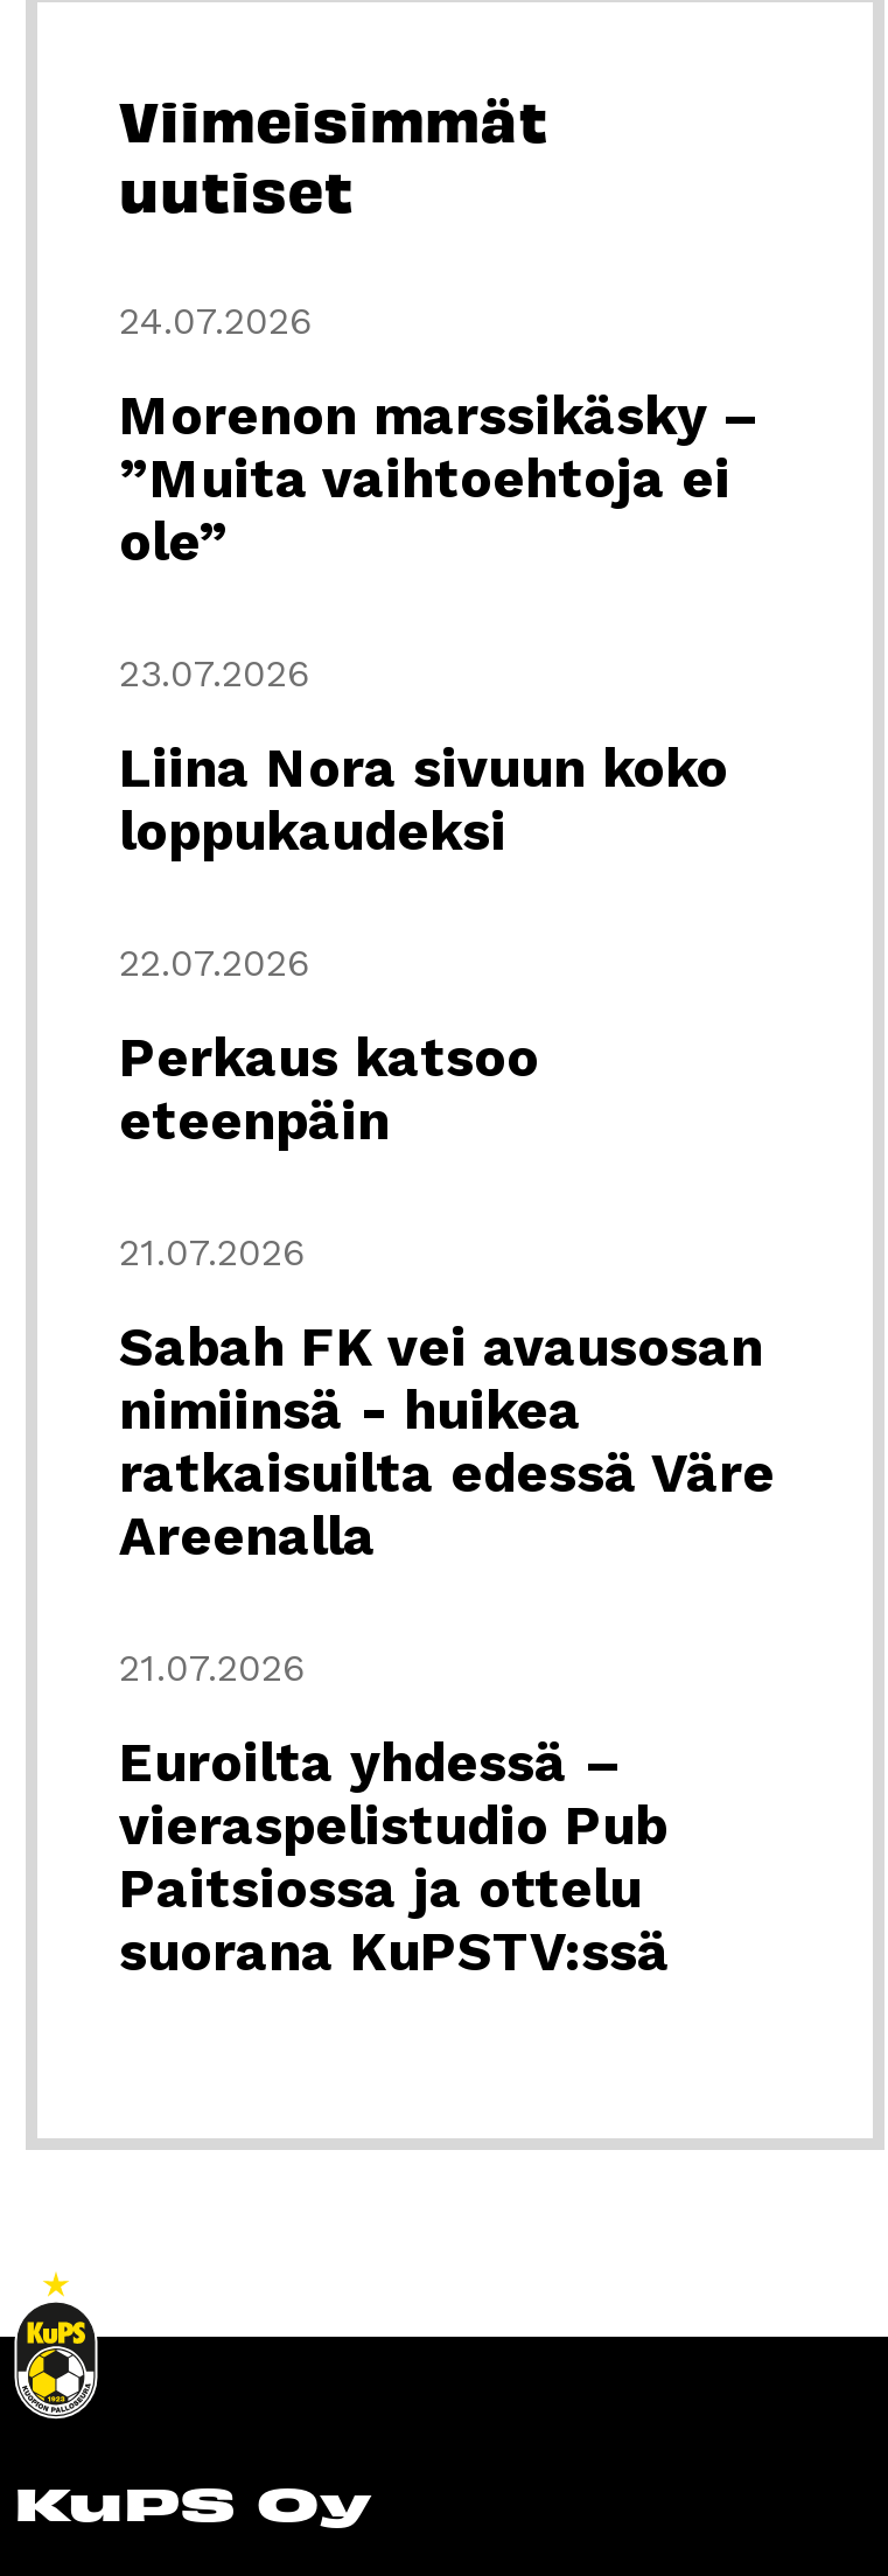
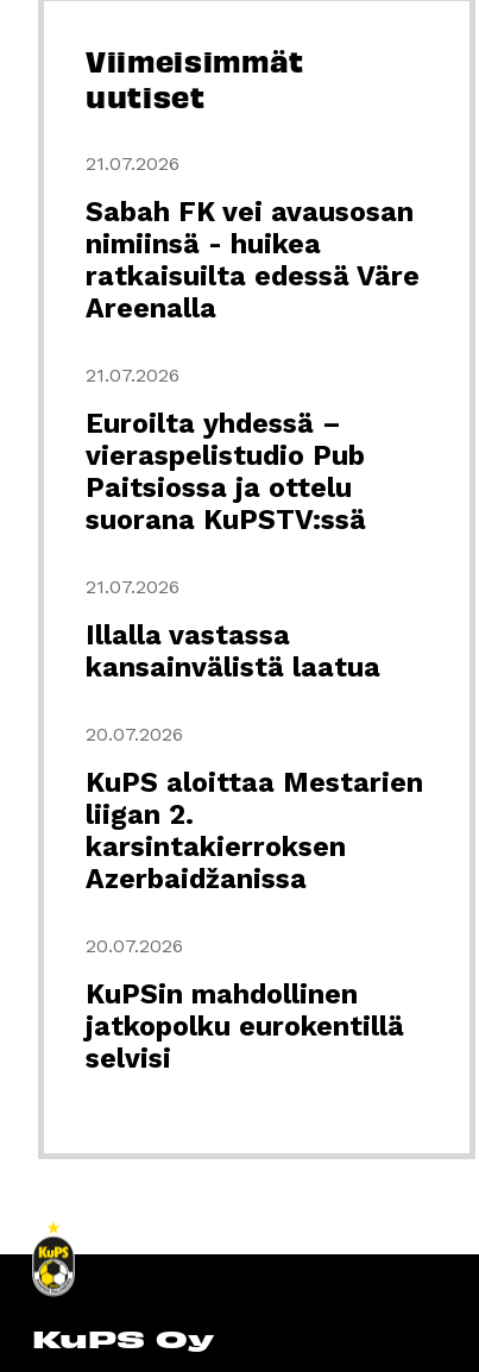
[119,299,758,1153] 24.07.2026 | Morenon marssikäsky – | ”Muita vaihtoehtoja ei | ole” | 23.07.2026 | Liina Nora sivuun koko | loppukaudeksi | 22.07.2026 | Perkaus katsoo | eteenpäin -> none
moved [119,1230,775,1984] -> [86,152,420,536]: 21.07.2026 | Sabah FK vei avausosan | nimiinsä - huikea | ... | Paitsiossa ja ottelu | suorana KuPSTV:ssä
none -> [86,575,423,1075] 21.07.2026 | Illalla vastassa | kansainvälistä laatua | 20.07.2026 | KuPS aloittaa Mestarien | liigan 2. | karsintakierroksen | Azerbaidžanissa | 20.07.2026 | KuPSin mahdollinen | jatkopolku eurokentillä | selvisi

